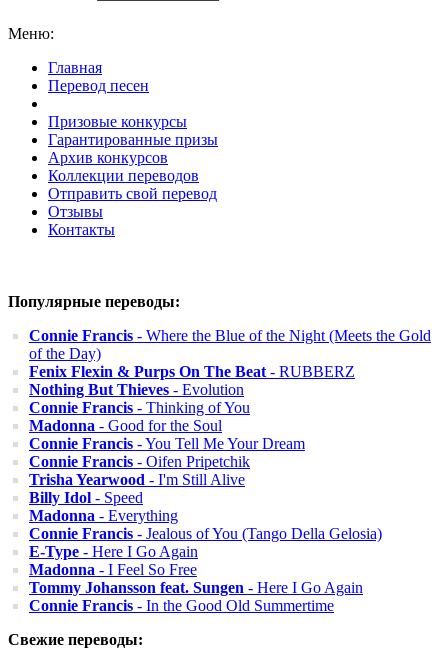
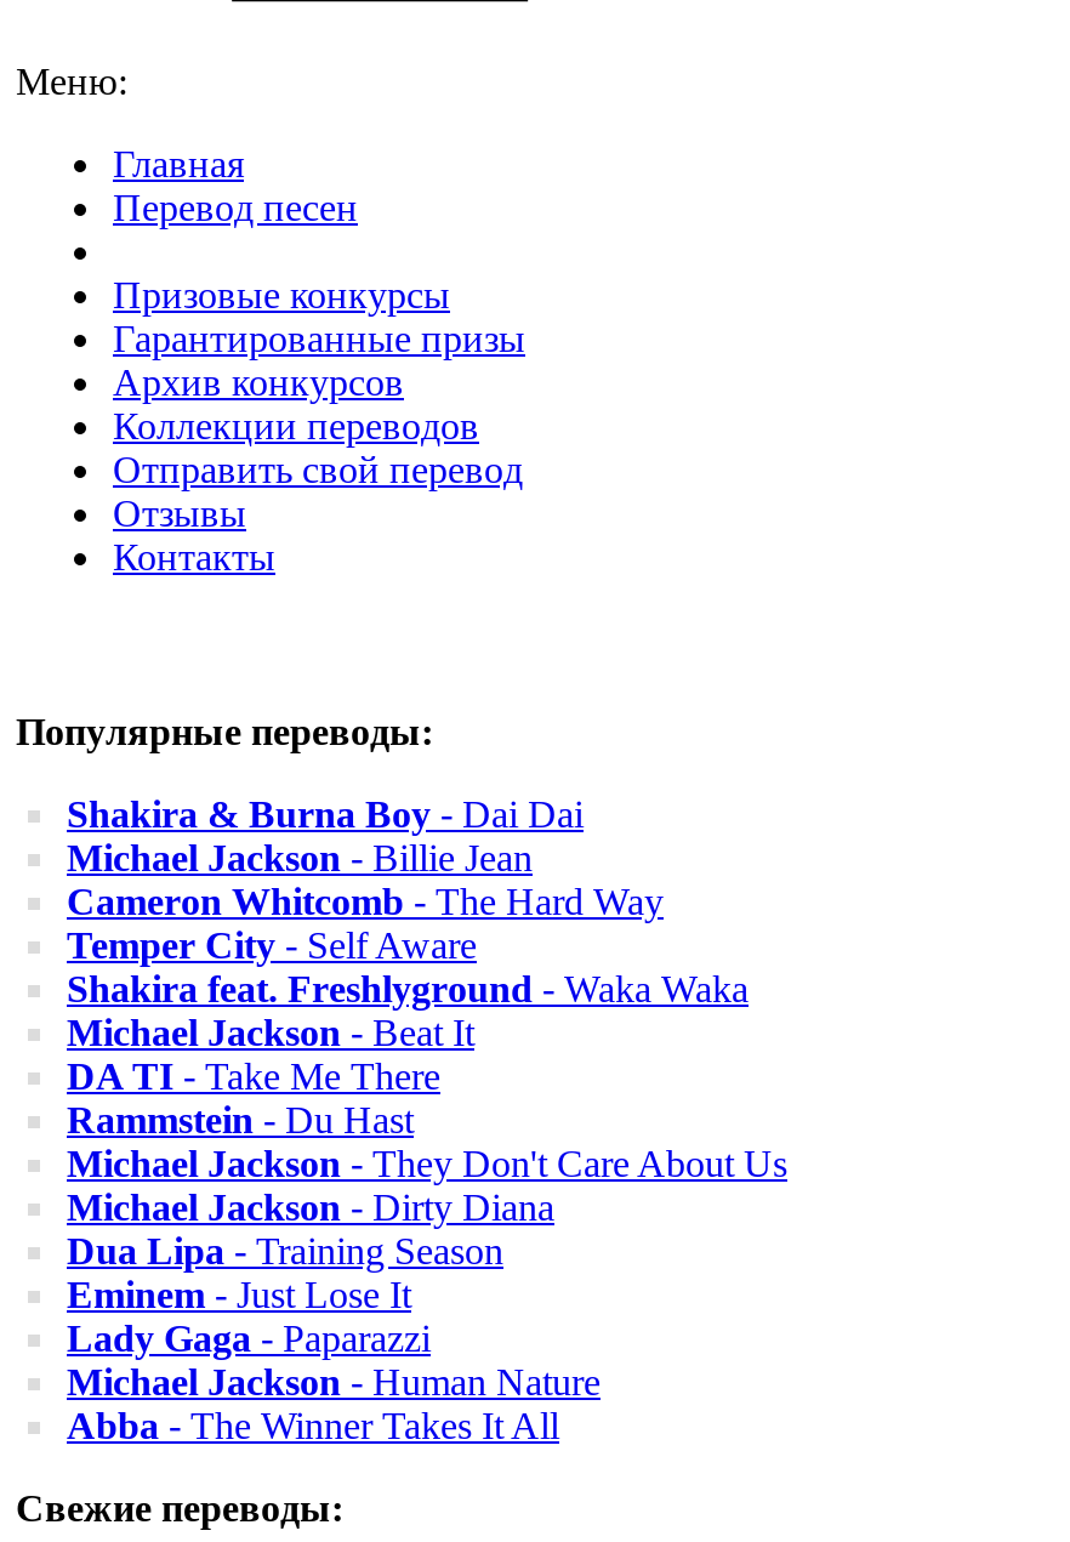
[29,327,431,614] Connie Francis - Where the Blue of the Night (Meets the Gold | of the Day) | Fenix Flexin & Purps On The Beat - RUBBERZ | Nothing But Thieves - Evolution | Connie Francis - Thinking of You | Madonna - Good for the Soul | Connie Francis - You Tell Me Your Dream | Connie Francis - Oifen Pripetchik | Trisha Yearwood - I'm Still Alive | Billy Idol - Speed | Madonna - Everything | Connie Francis - Jealous of You (Tango Della Gelosia) | E-Type - Here I Go Again | Madonna - I Feel So Free | Tommy Johansson feat. Sungen - Here I Go Again | Connie Francis - In the Good Old Summertime -> [67,793,787,1446] Shakira & Burna Boy - Dai Dai | Michael Jackson - Billie Jean | Cameron Whitcomb - The Hard Way | Temper City - Self Aware | Shakira feat. Freshlyground - Waka Waka | Michael Jackson - Beat It | DA TI - Take Me There | Rammstein - Du Hast | Michael Jackson - They Don't Care About Us | Michael Jackson - Dirty Diana | Dua Lipa - Training Season | Eminem - Just Lose It | Lady Gaga - Paparazzi | Michael Jackson - Human Nature | Abba - The Winner Takes It All

